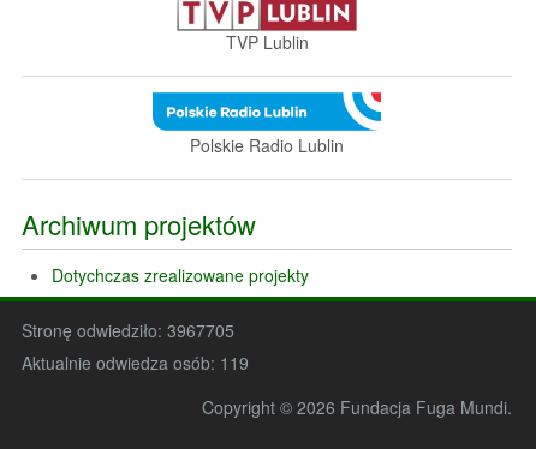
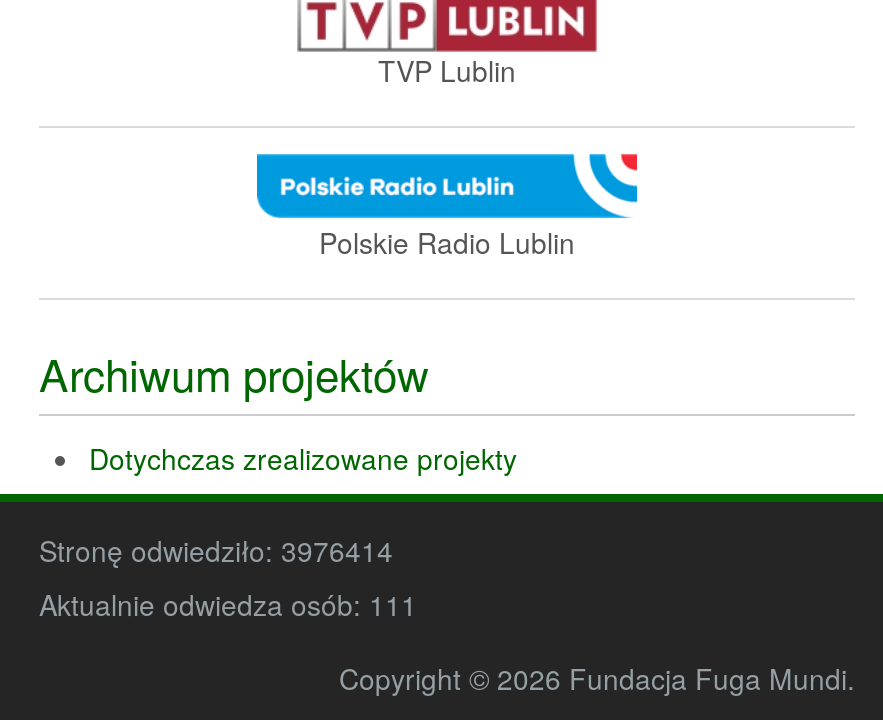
[22,318,234,342] Stronę odwiedziło: 3967705 -> [39,530,393,570] Stronę odwiedziło: 3976414
[22,350,249,374] Aktualnie odwiedza osób: 119 -> [39,584,417,624] Aktualnie odwiedza osób: 111

